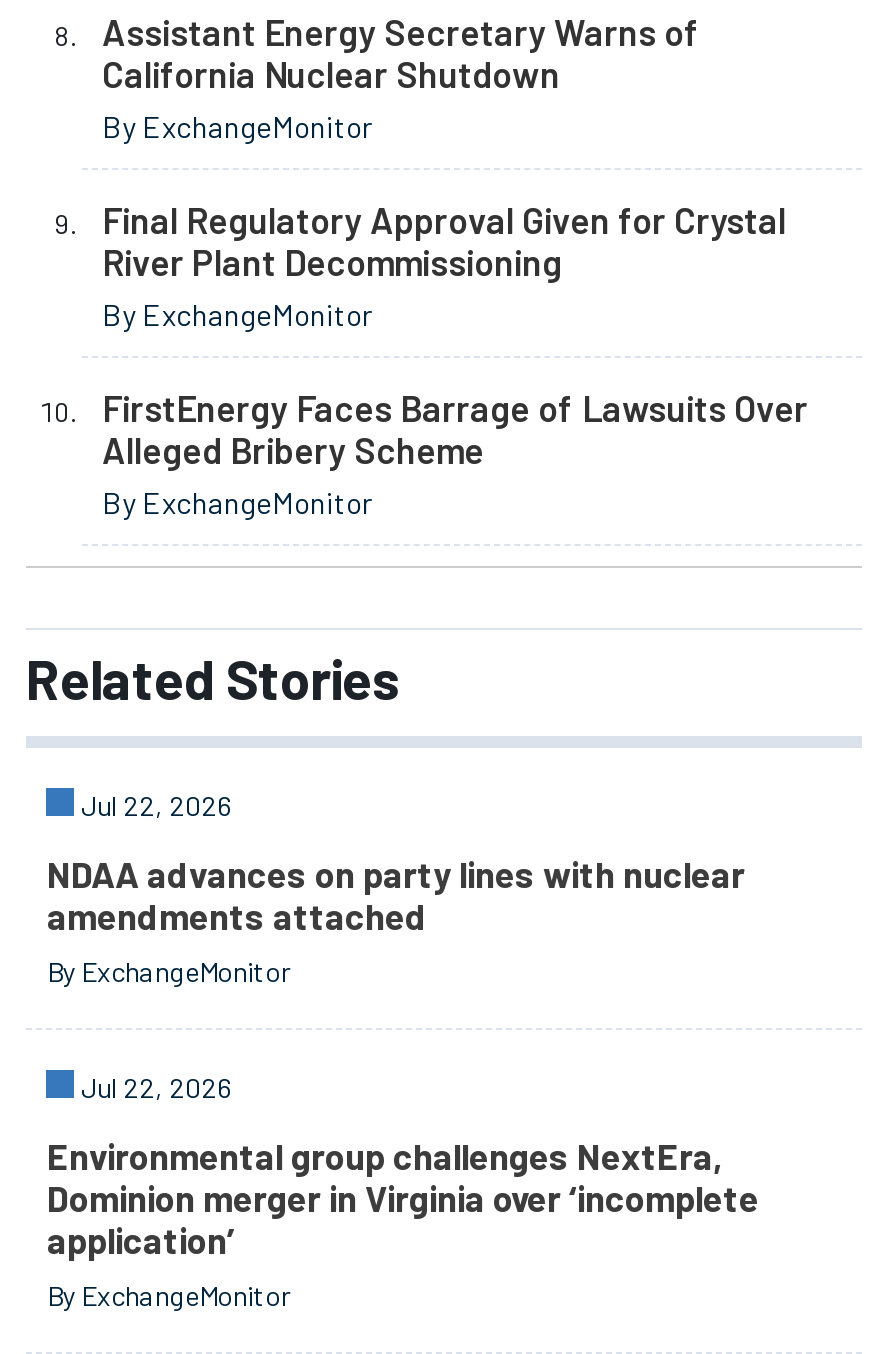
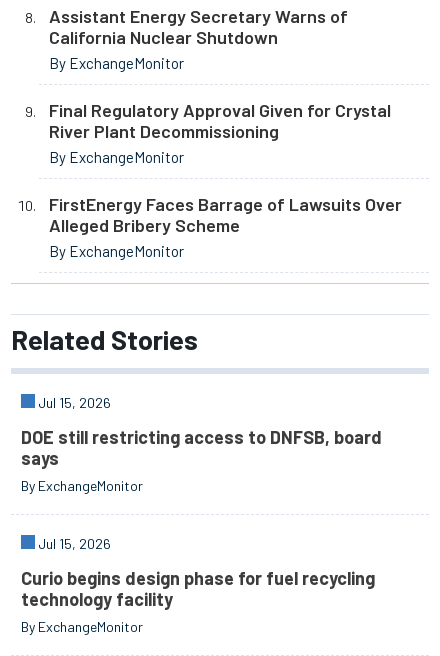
[75,788,233,822] Jul 22, 2026 -> [35,394,111,411] Jul 15, 2026
[47,853,745,939] NDAA advances on party lines with nuclear | amendments attached -> [21,426,382,469] DOE still restricting access to DNFSB, board | says
[75,1070,233,1104] Jul 22, 2026 -> [35,535,111,552] Jul 15, 2026
[47,1135,759,1263] Environmental group challenges NextEra, | Dominion merger in Virginia over ‘incomplete | application’ -> [21,567,375,610] Curio begins design phase for fuel recycling | technology facility

